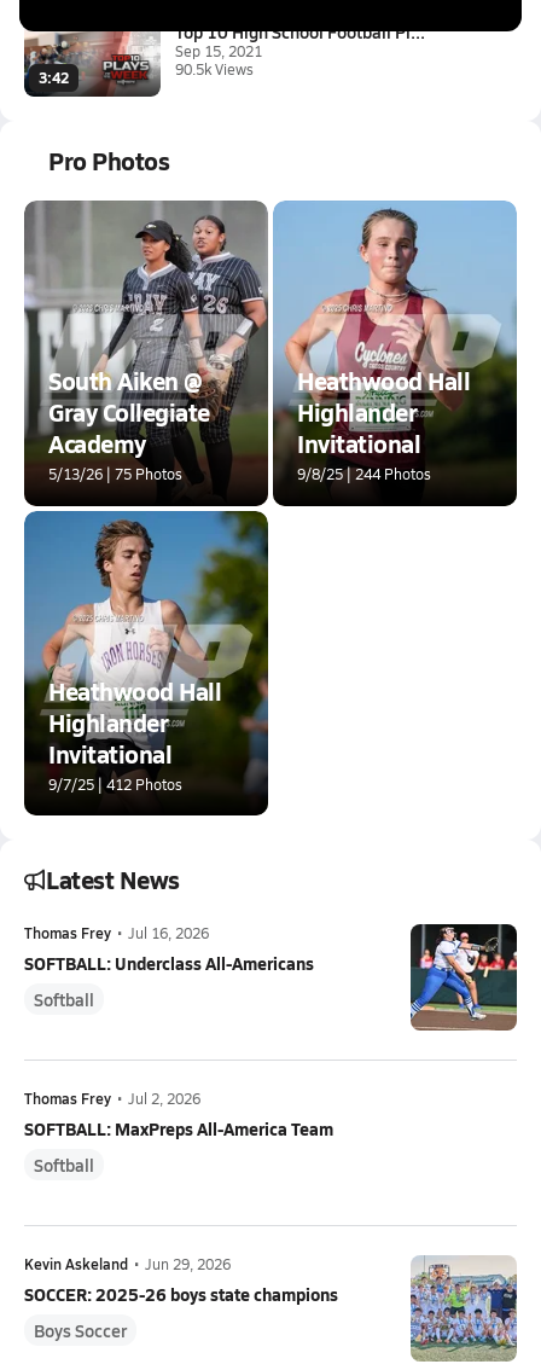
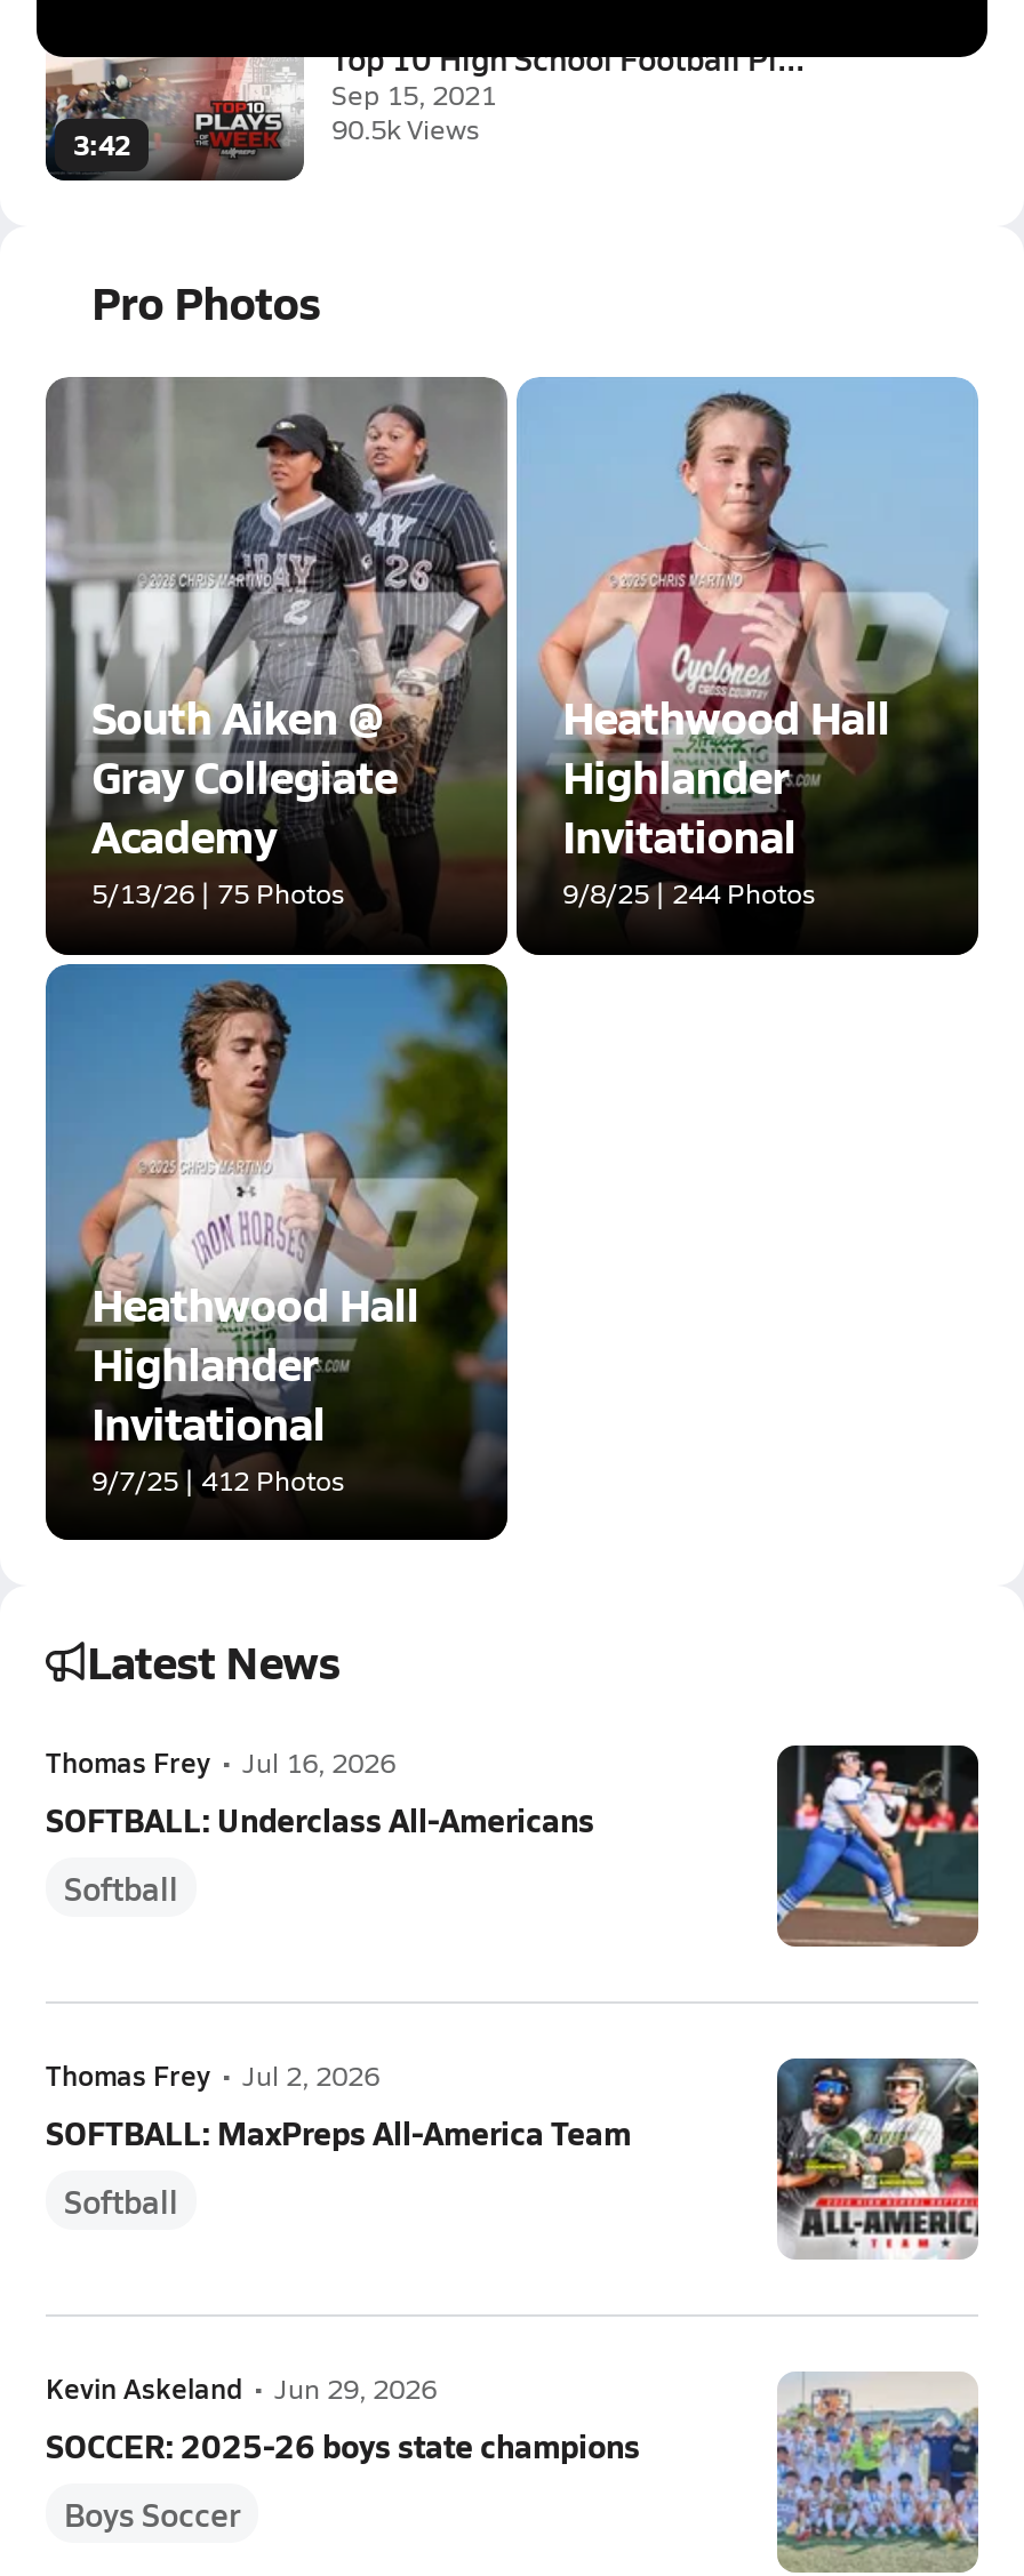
none -> [775,2056,981,2260] [image]

